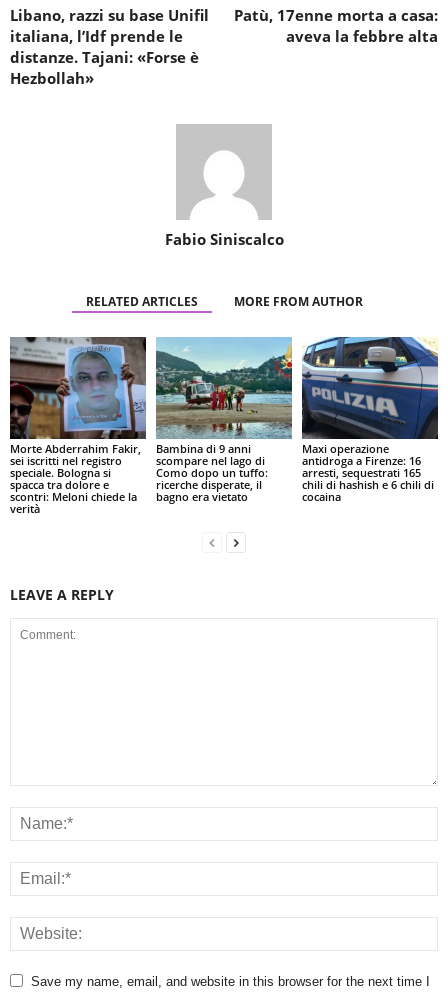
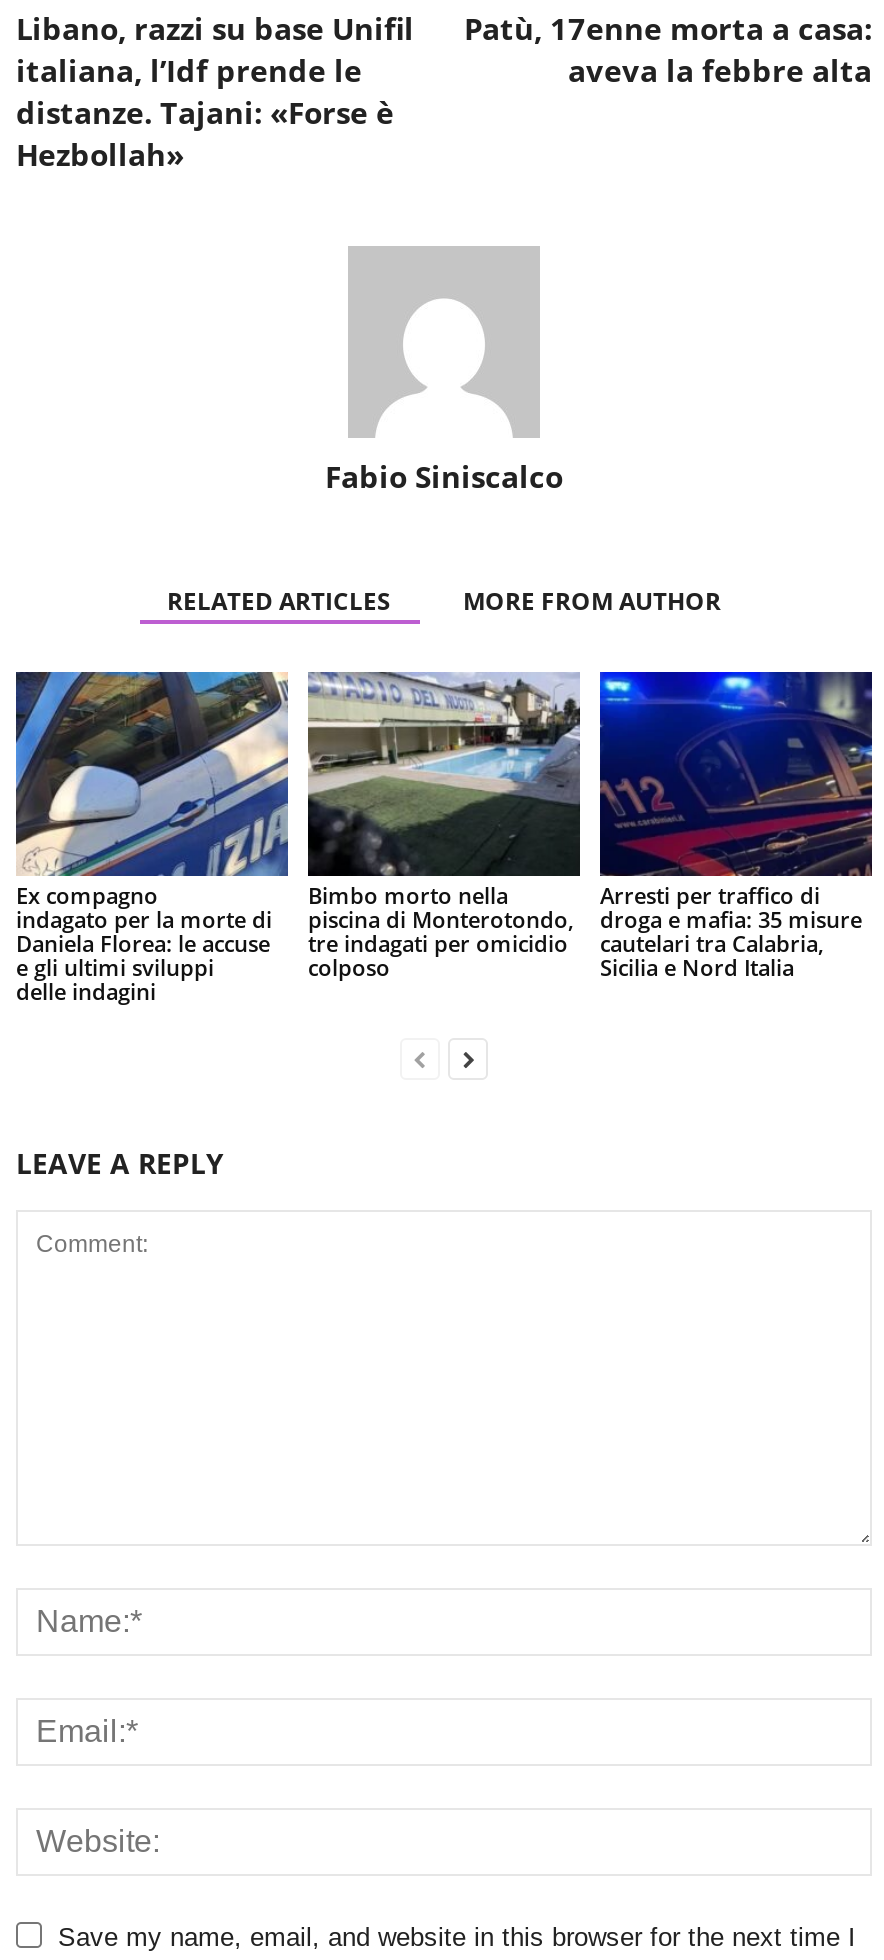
[9,336,147,516] [image] | Morte Abderrahim Fakir, | sei iscritti nel registro | speciale. Bologna si | spacca tra dolore e | scontri: Meloni chiede la | verità -> [14,670,288,1006] [image] | Ex compagno | indagato per la morte di | Daniela Florea: le accuse | e gli ultimi sviluppi | delle indagini
[155,337,293,504] [image] | Bambina di 9 anni | scompare nel lago di | Como dopo un tuffo: | ricerche disperate, il | bagno era vietato -> [306,670,580,982] [image] | Bimbo morto nella | piscina di Monterotondo, | tre indagati per omicidio | colposo
[302,336,439,504] [image] | Maxi operazione | antidroga a Firenze: 16 | arresti, sequestrati 165 | chili di hashish e 6 chili di | cocaina -> [598,670,874,982] [image] | Arresti per traffico di | droga e mafia: 35 misure | cautelari tra Calabria, | Sicilia e Nord Italia

